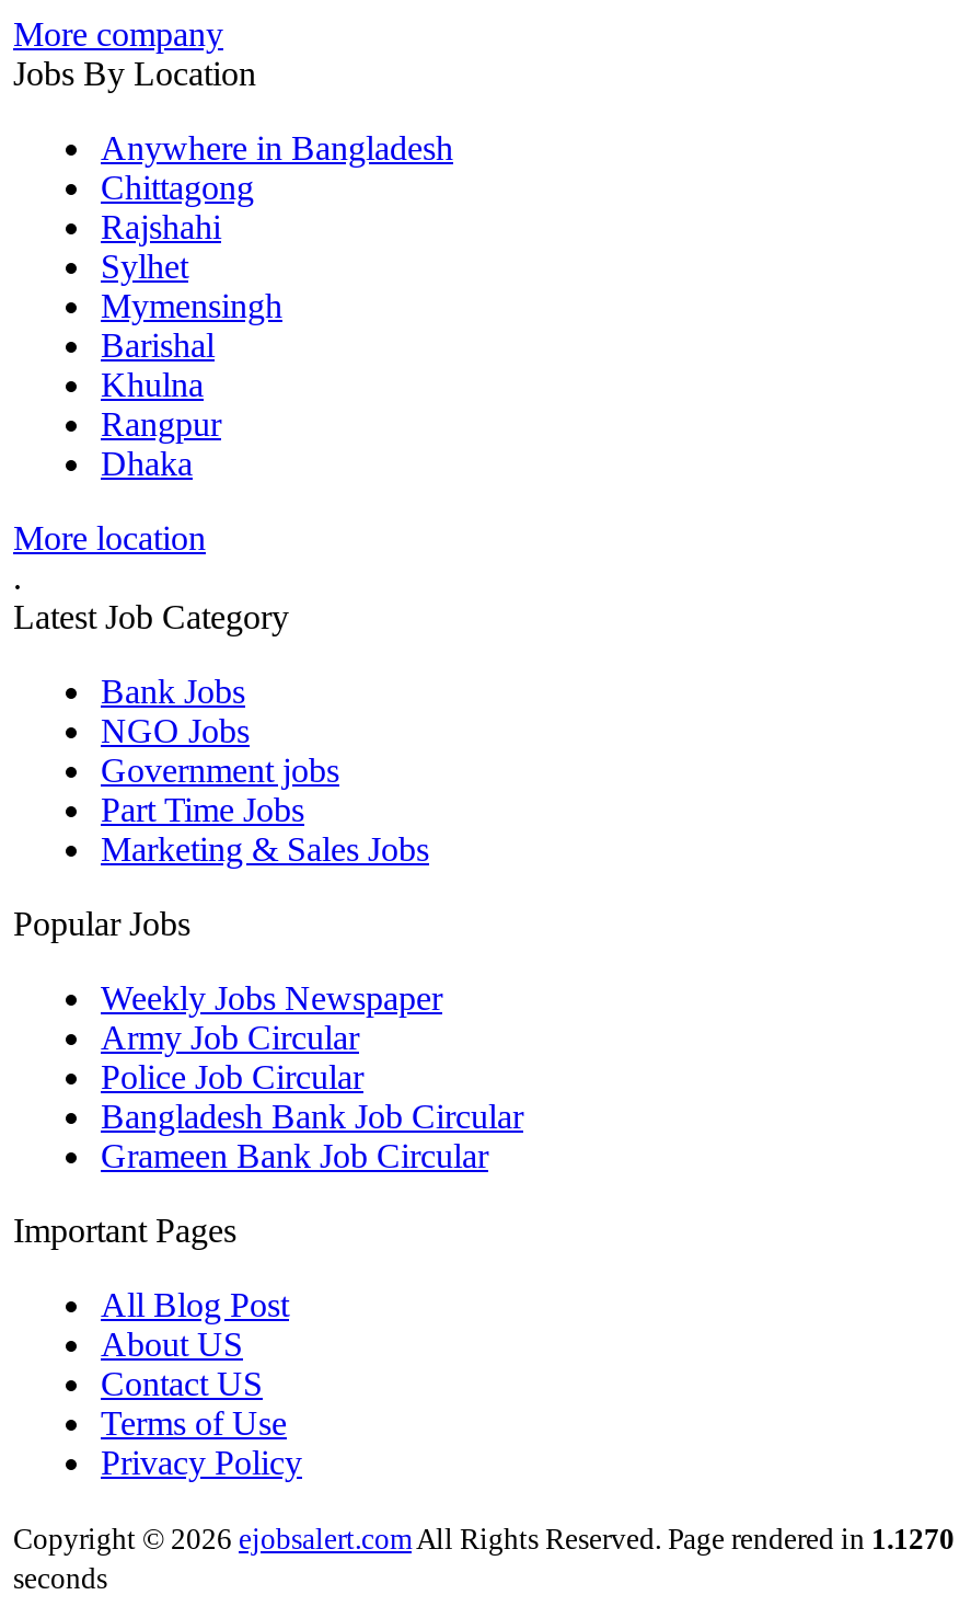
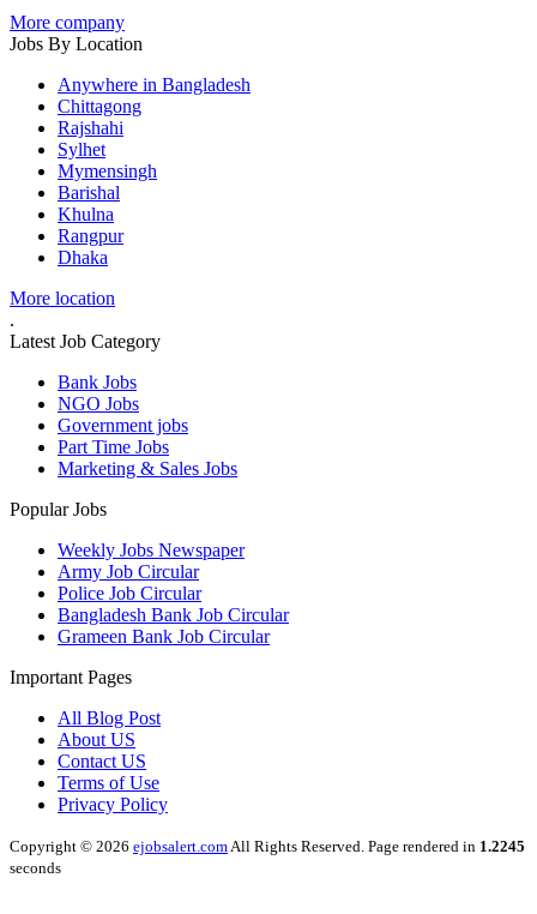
[13,1522,955,1555] Copyright © 2026 ejobsalert.com All Rights Reserved. Page rendered in 1.1270 -> [10,837,525,855] Copyright © 2026 ejobsalert.com All Rights Reserved. Page rendered in 1.2245

